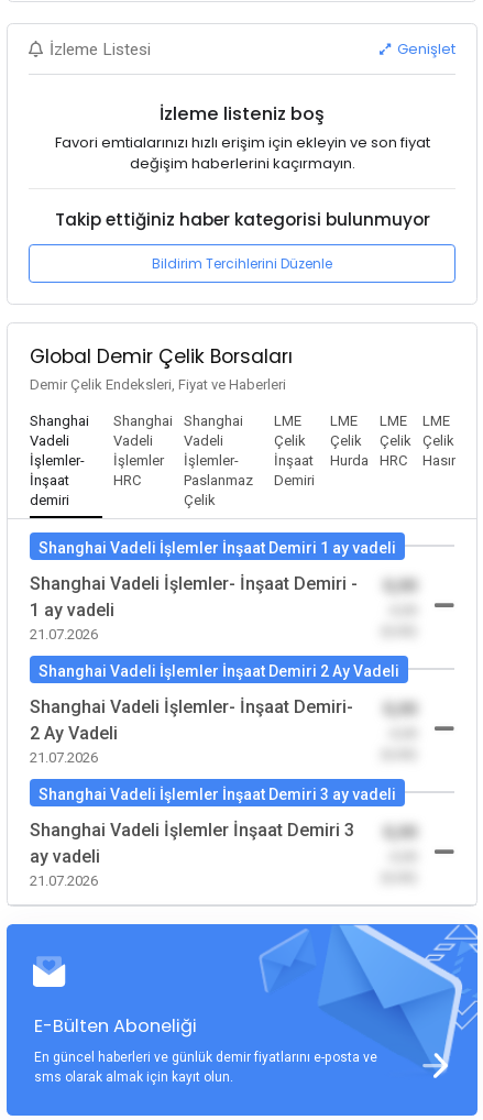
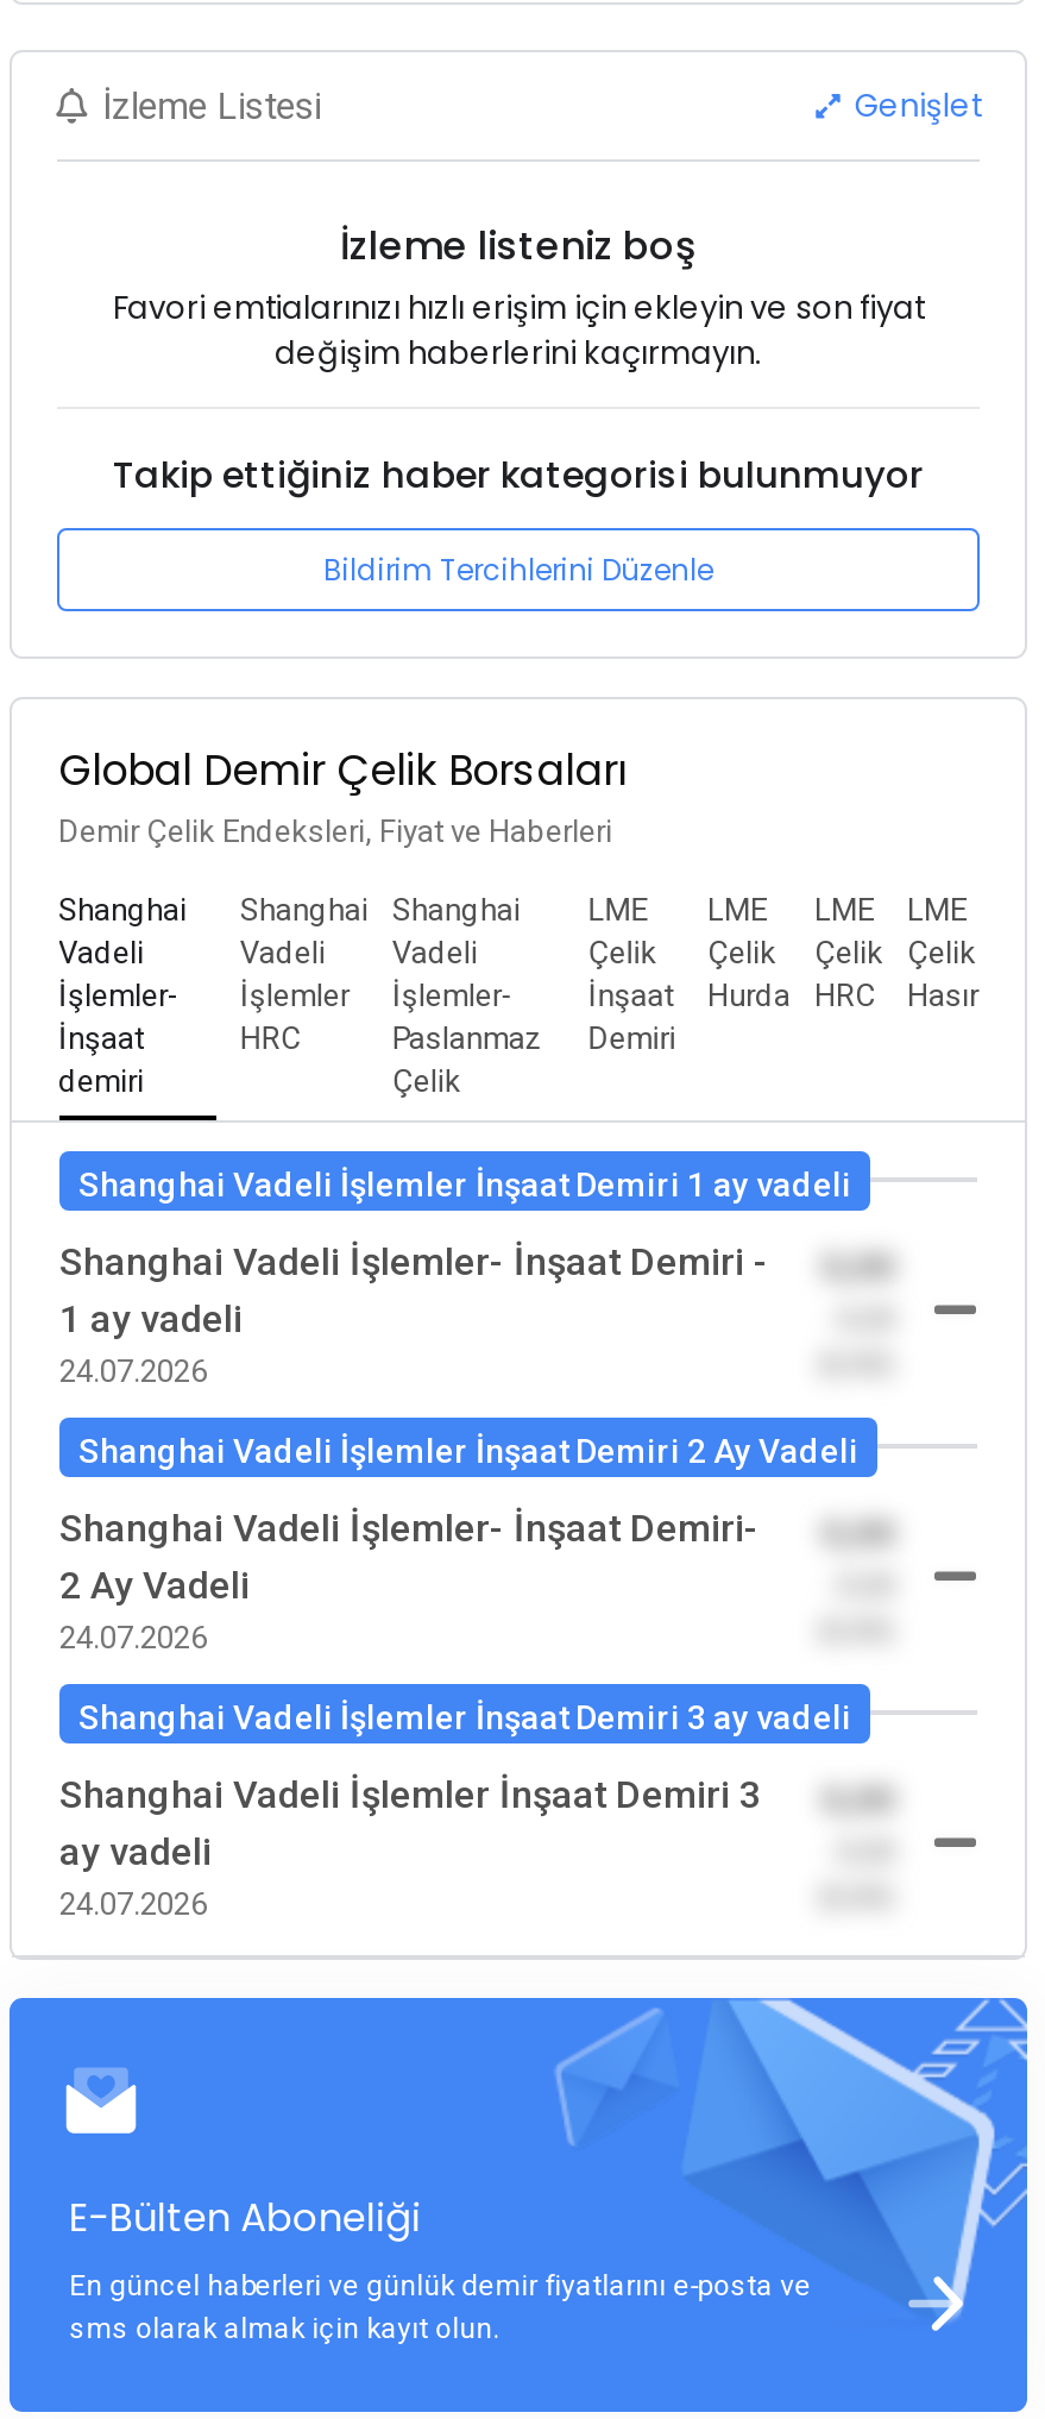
[30,626,98,642] 21.07.2026 -> [59,1353,207,1389] 24.07.2026
[30,749,98,766] 21.07.2026 -> [59,1620,207,1655] 24.07.2026
[30,872,98,889] 21.07.2026 -> [59,1886,207,1922] 24.07.2026

